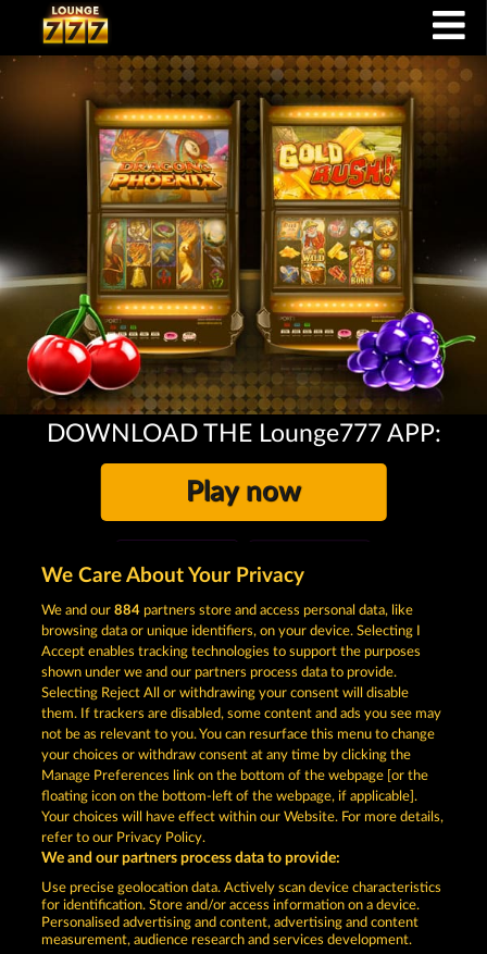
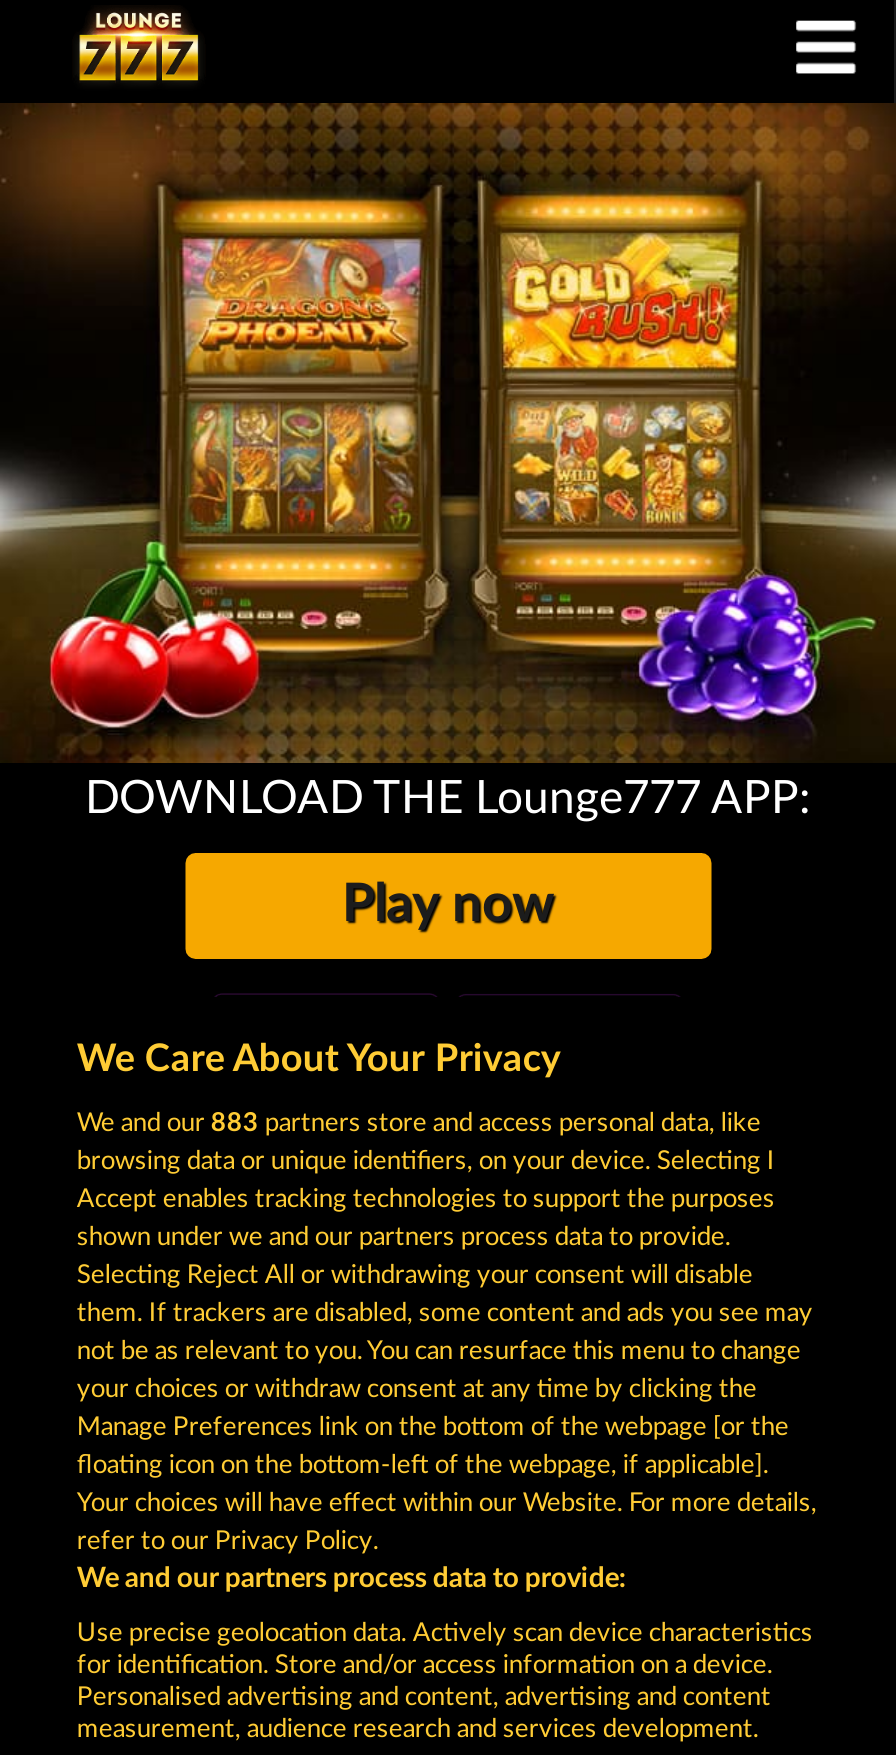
[42,604,414,618] We and our 884 partners store and access personal data, like -> [77,1111,761,1137] We and our 883 partners store and access personal data, like

